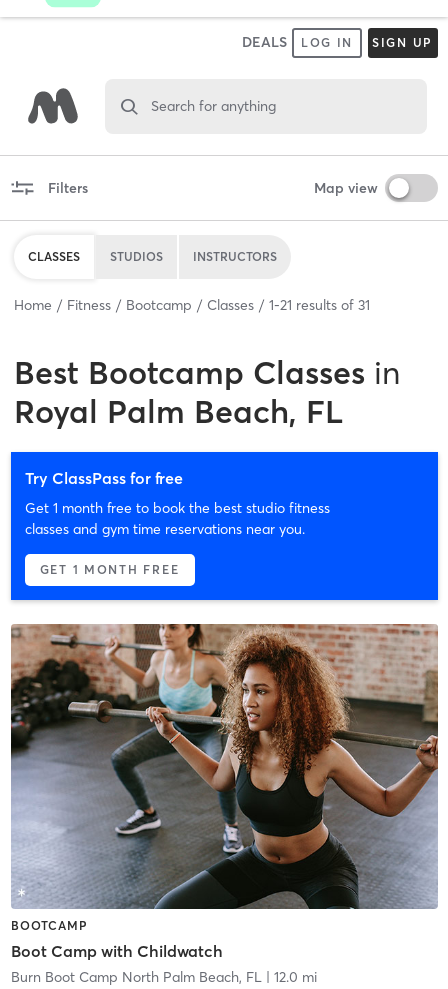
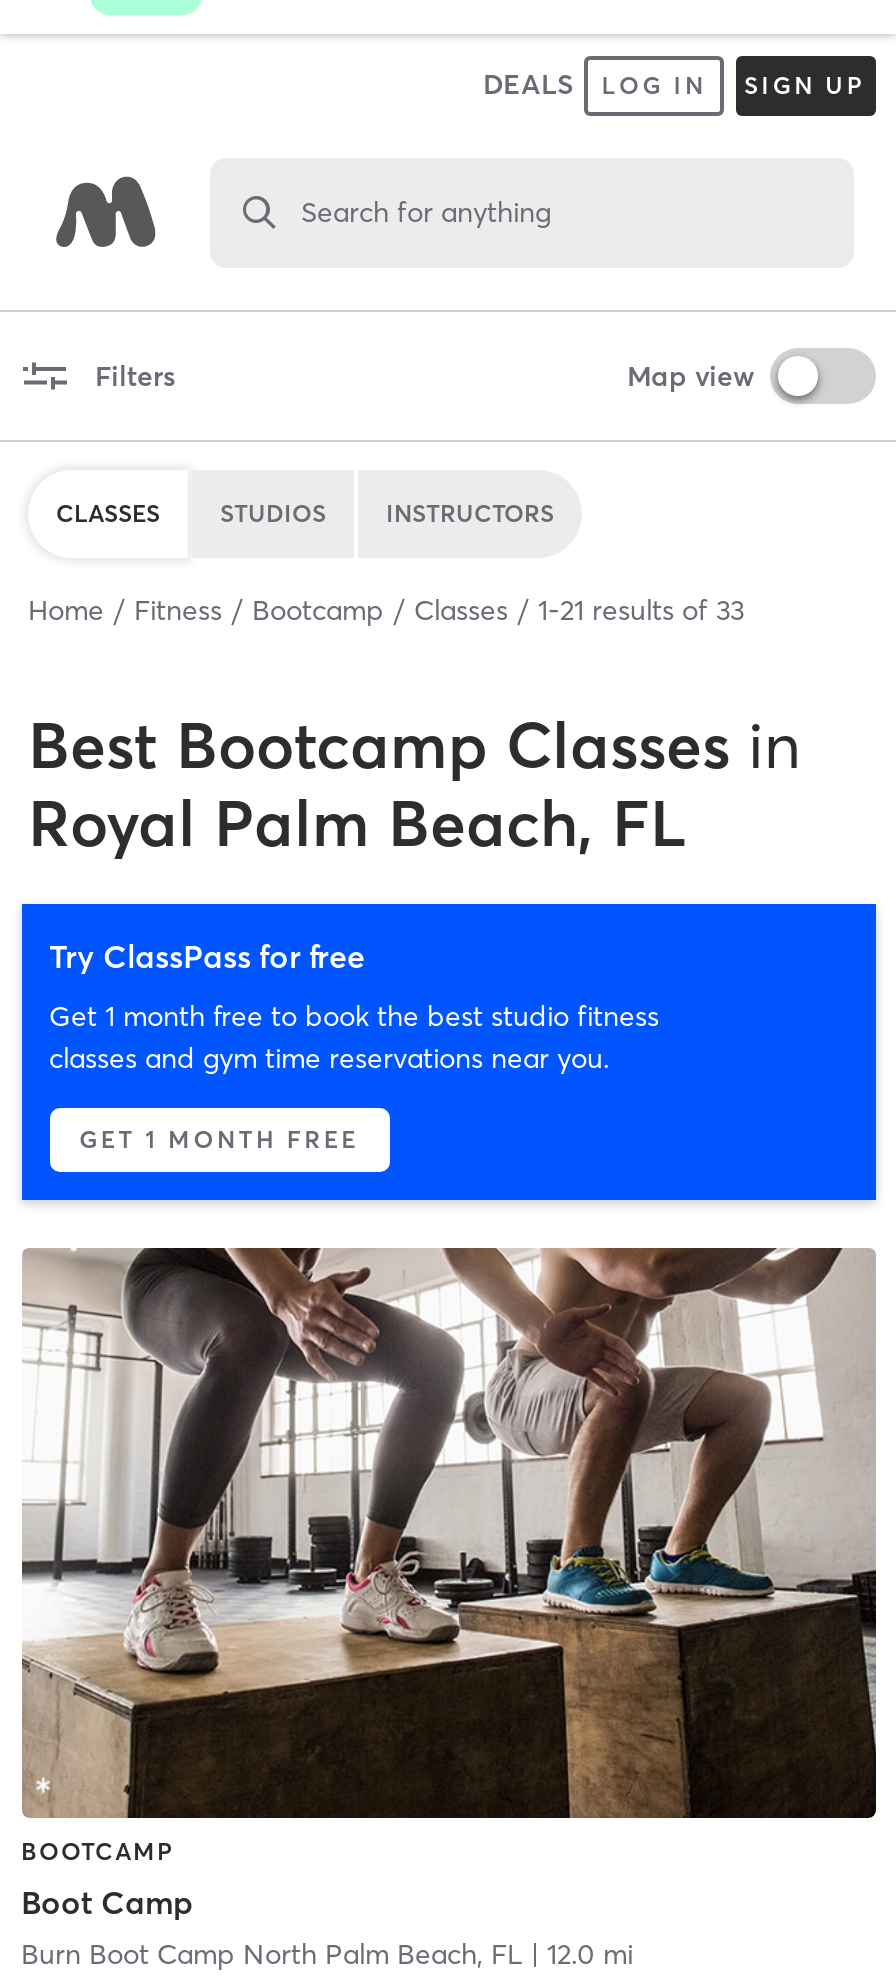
[14,295,370,313] Home Fitness Bootcamp Classes 1-21 results of 31 -> [28,591,744,627] Home Fitness Bootcamp Classes 1-21 results of 33
[10,624,438,961] [image] | Boot Camp with Childwatch -> [21,1246,878,1922] [image] | Boot Camp

